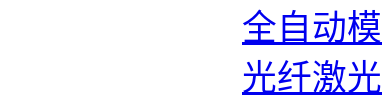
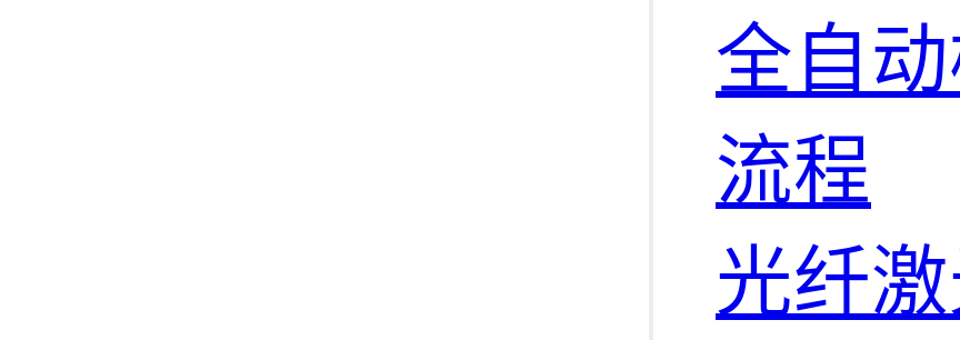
none -> [716,129,871,216] 流程

